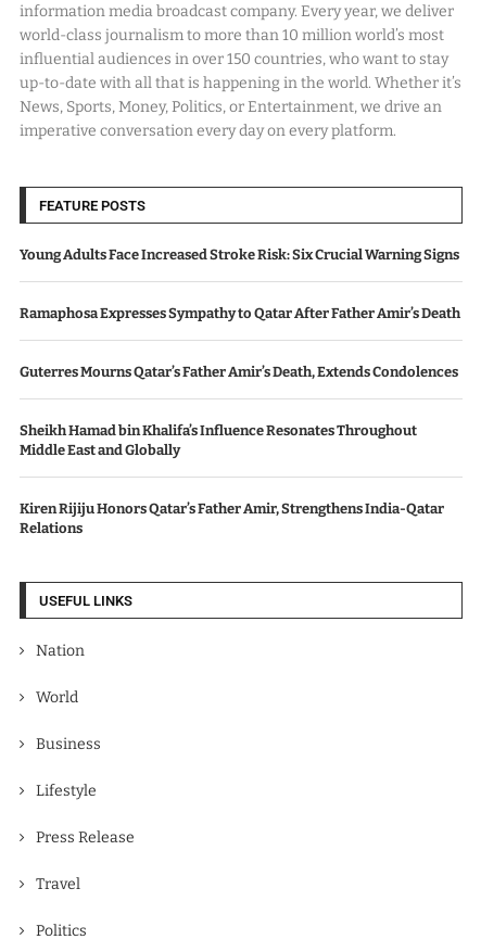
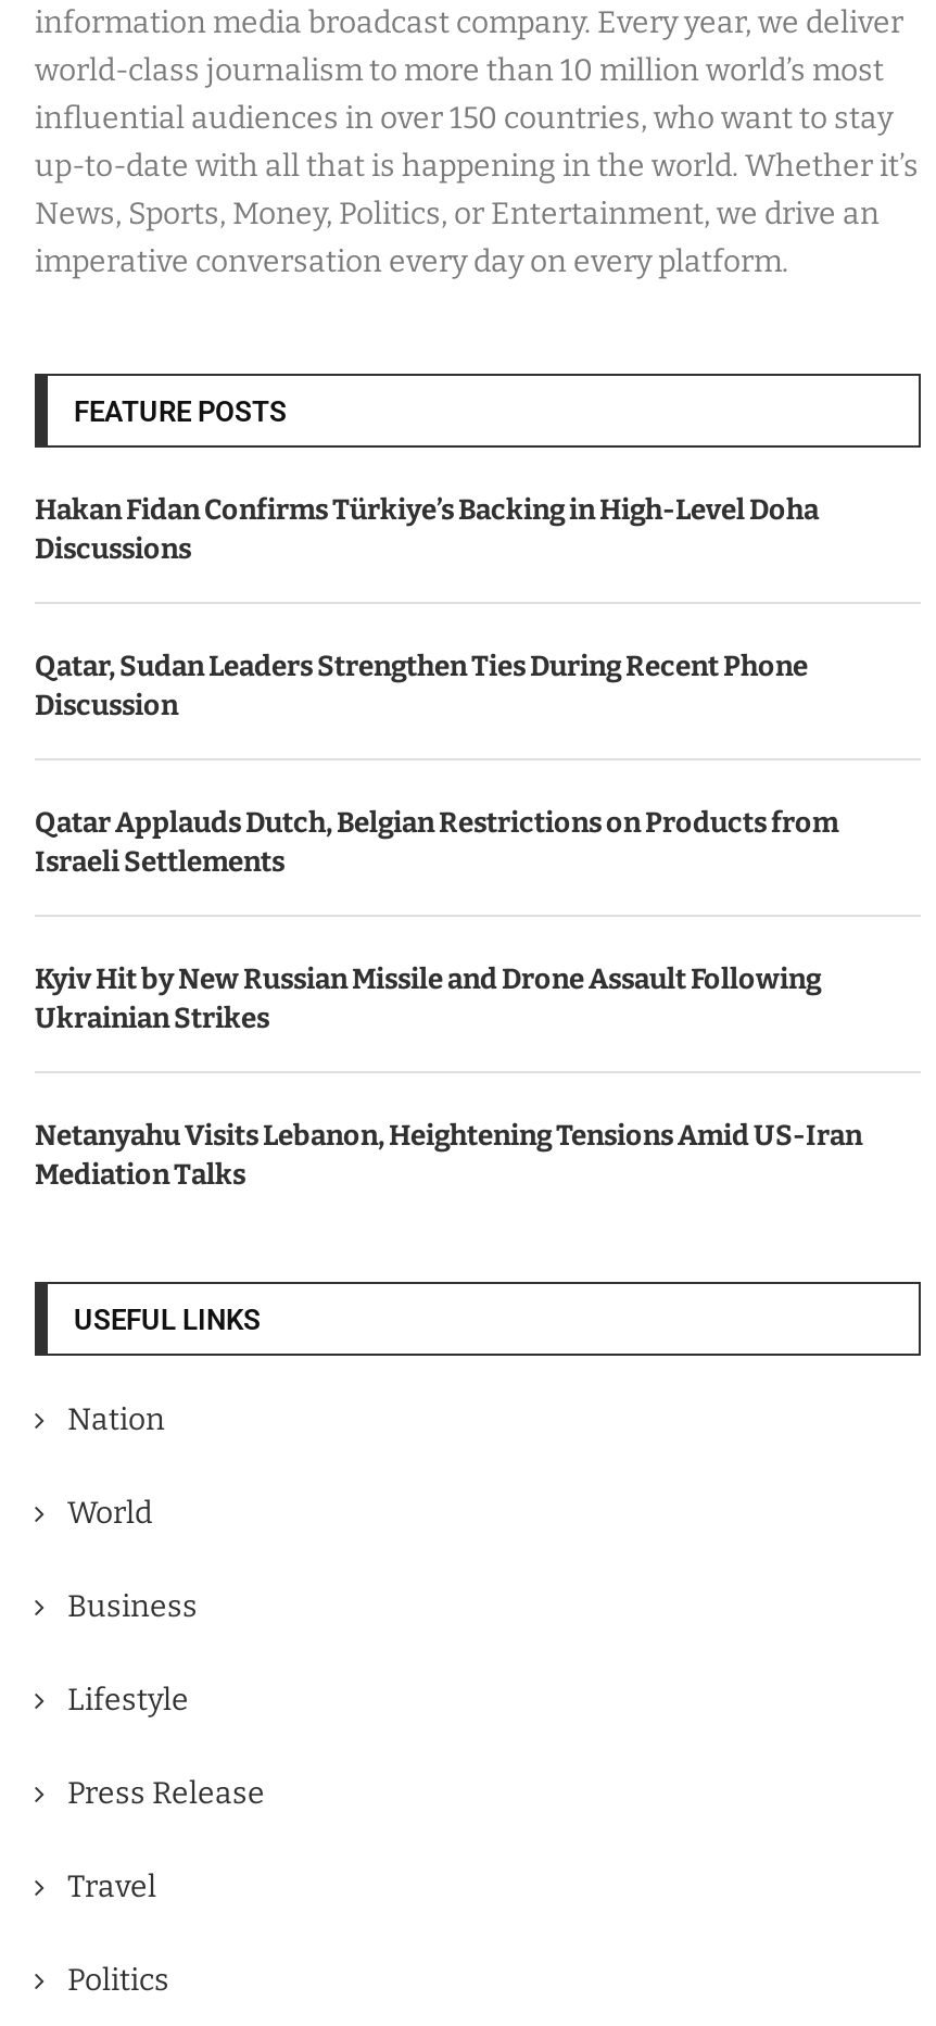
[20,247,459,263] Young Adults Face Increased Stroke Risk: Six Crucial Warning Signs -> [35,494,819,566] Hakan Fidan Confirms Türkiye’s Backing in High-Level Doha | Discussions
[20,305,460,322] Ramaphosa Expresses Sympathy to Qatar After Father Amir’s Death -> [35,650,808,722] Qatar, Sudan Leaders Strengthen Ties During Recent Phone | Discussion
[20,364,458,380] Guterres Mourns Qatar’s Father Amir’s Death, Extends Condolences -> [35,807,838,878] Qatar Applauds Dutch, Belgian Restrictions on Products from | Israeli Settlements
[20,423,417,458] Sheikh Hamad bin Khalifa’s Influence Resonates Throughout | Middle East and Globally -> [35,963,821,1035] Kyiv Hit by New Russian Missile and Drone Assault Following | Ukrainian Strikes
[20,501,444,537] Kiren Rijiju Honors Qatar’s Father Amir, Strengthens India-Qatar | Relations -> [35,1120,862,1191] Netanyahu Visits Lebanon, Heightening Tensions Amid US-Iran | Mediation Talks

